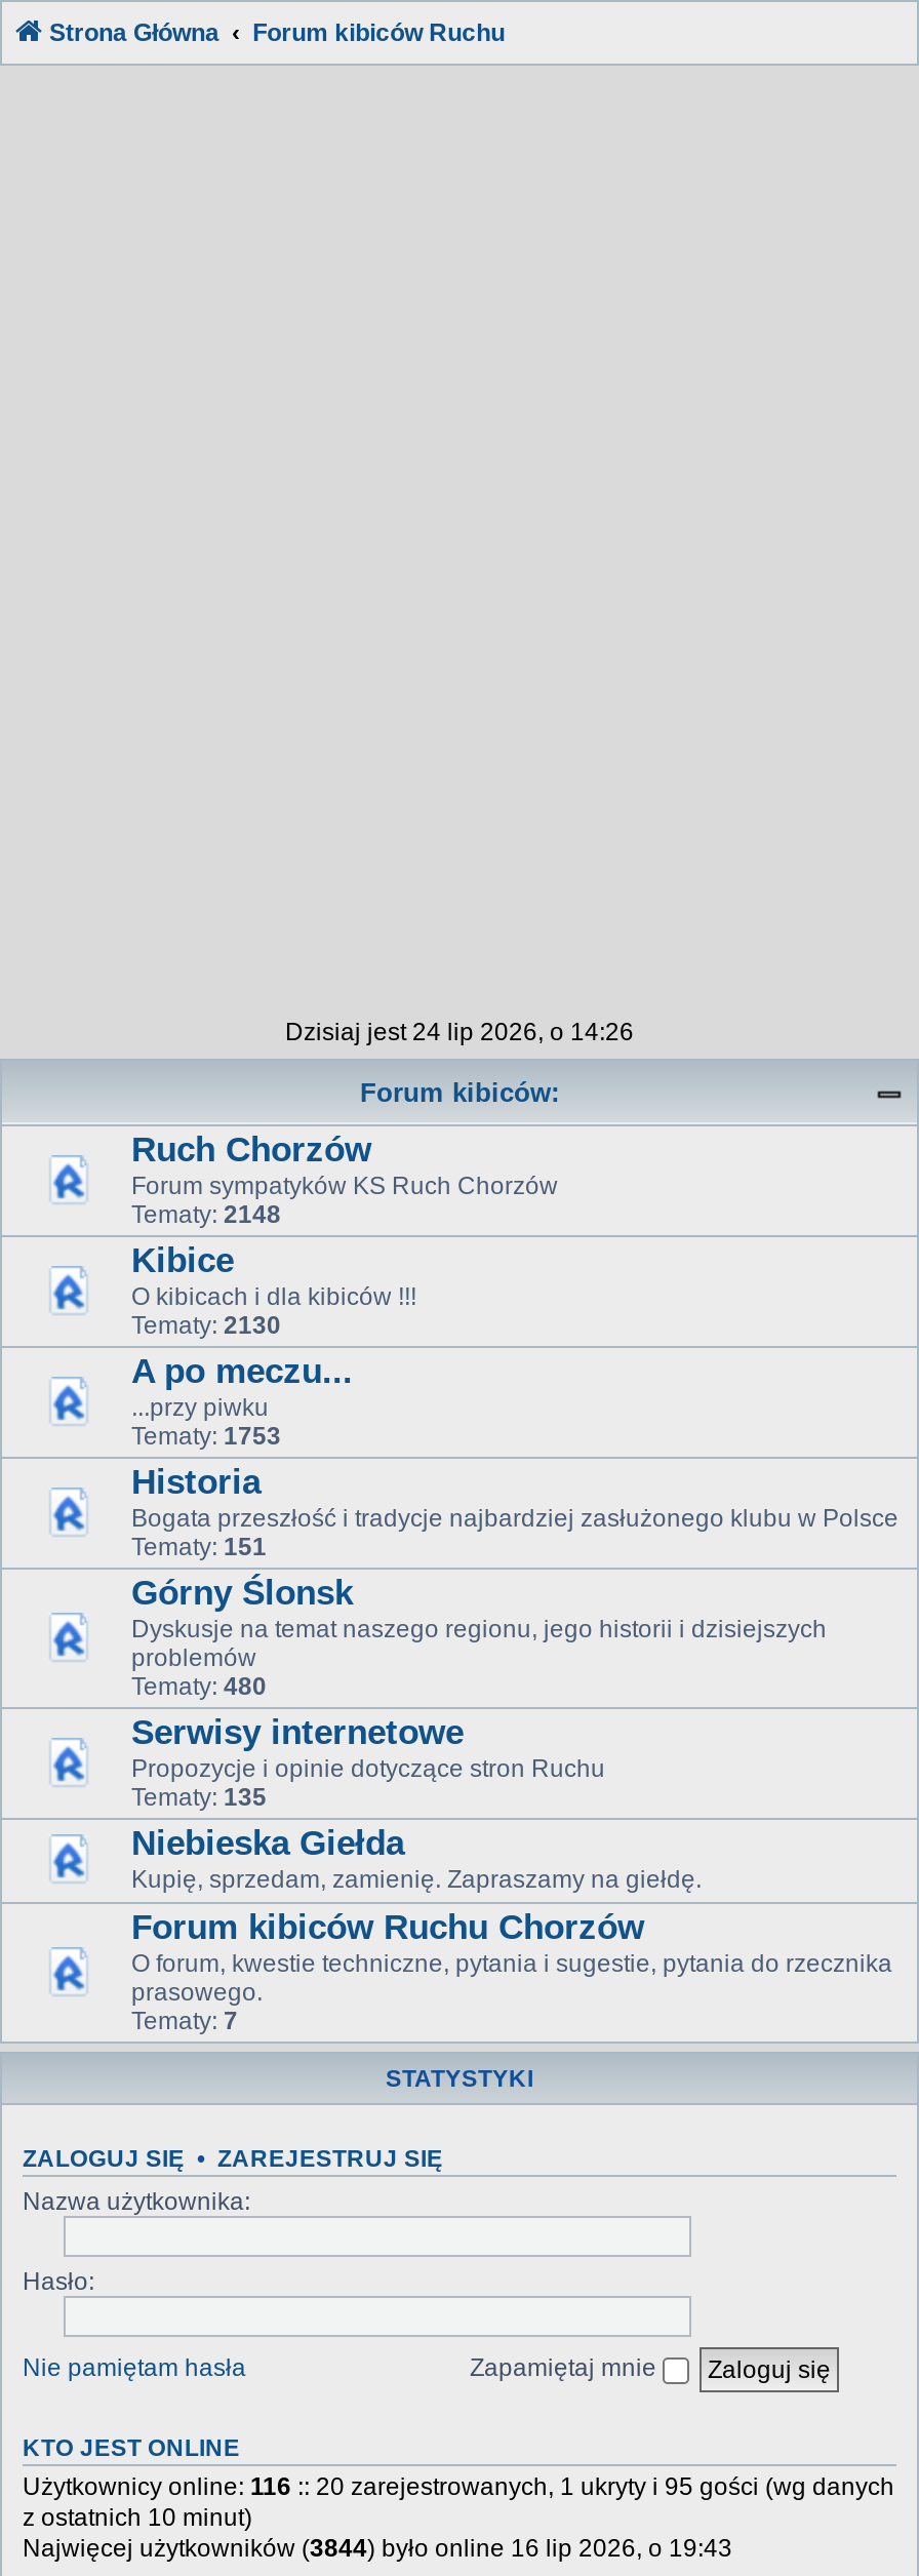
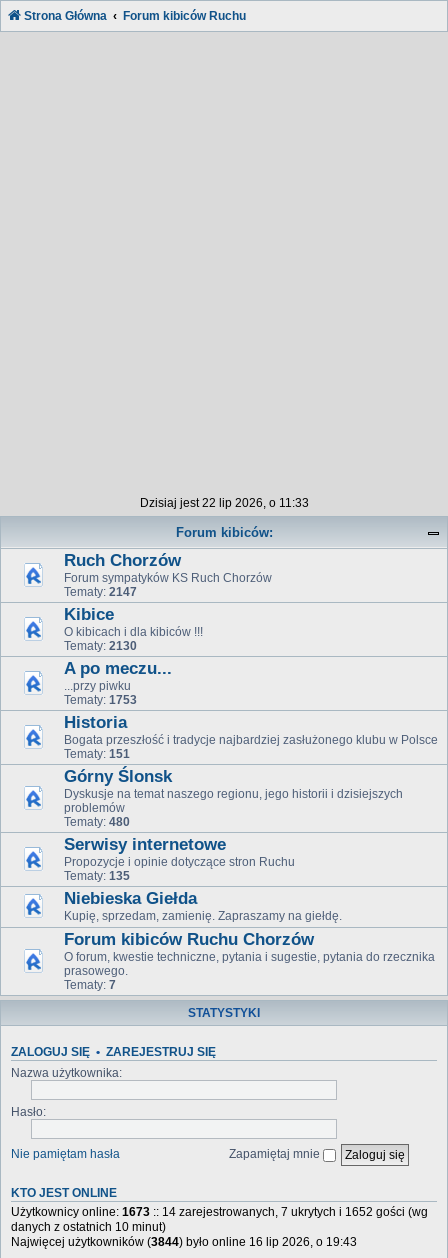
[285,1018,634,1046] Dzisiaj jest 24 lip 2026, o 14:26 -> [139,496,308,510] Dzisiaj jest 22 lip 2026, o 11:33
[131,1200,281,1229] Tematy: 2148 -> [64,585,137,599] Tematy: 2147
[23,2471,894,2531] Użytkownicy online: 116:: 20 zarejestrowanych, 1 ukryty i 95 gości (wg danych | z ostatnich 10 minut) -> [11,1204,428,1233] Użytkownicy online: 1673:: 14 zarejestrowanych, 7 ukrytych i 1652 gości (wg | danych z ostatnich 10 minut)

